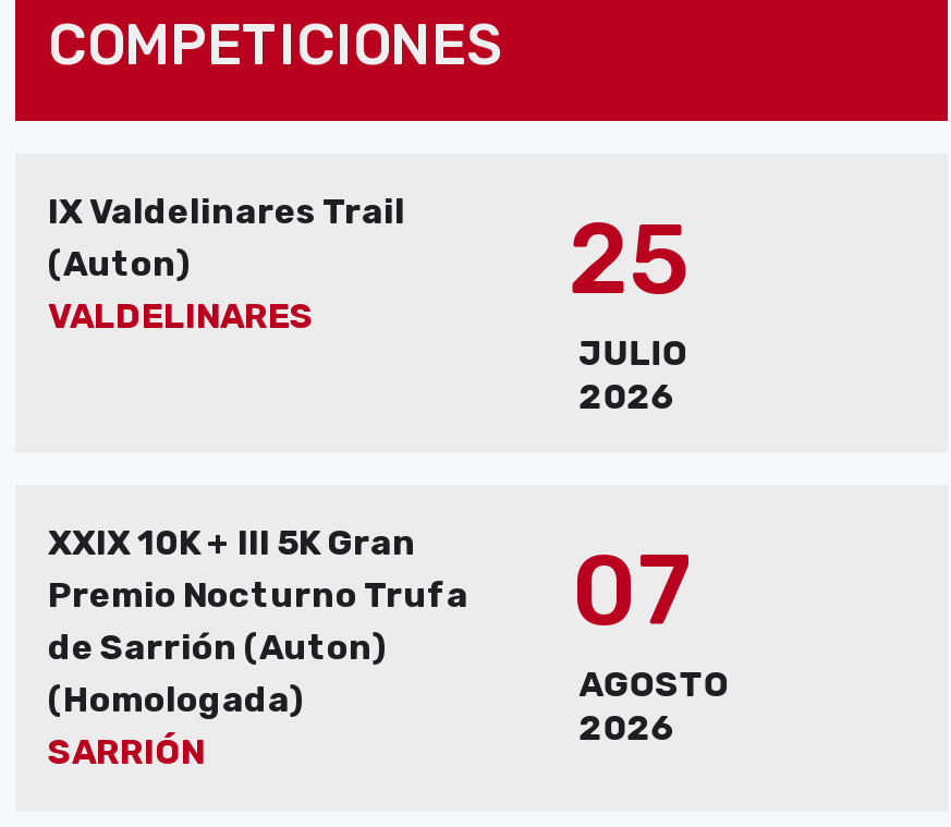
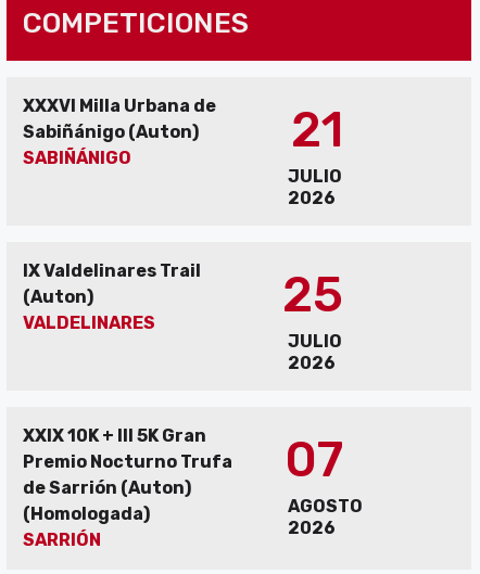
none -> [23,95,343,208] XXXVI Milla Urbana de | Sabiñánigo (Auton) | SABIÑÁNIGO | 21 | JULIO | 2026

